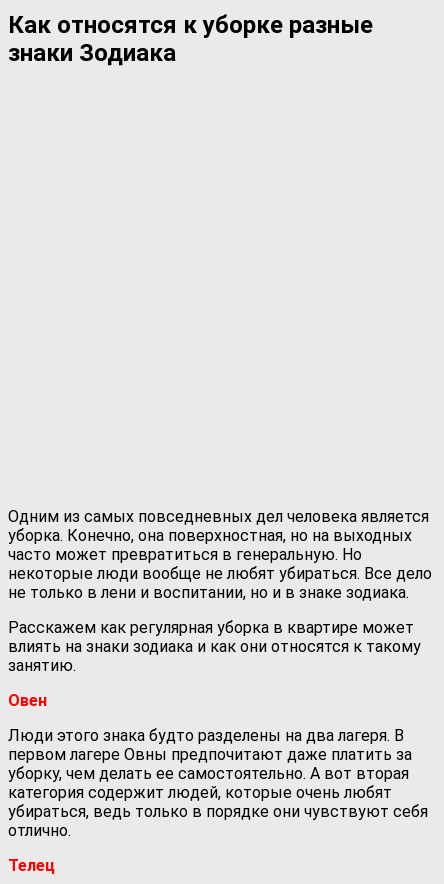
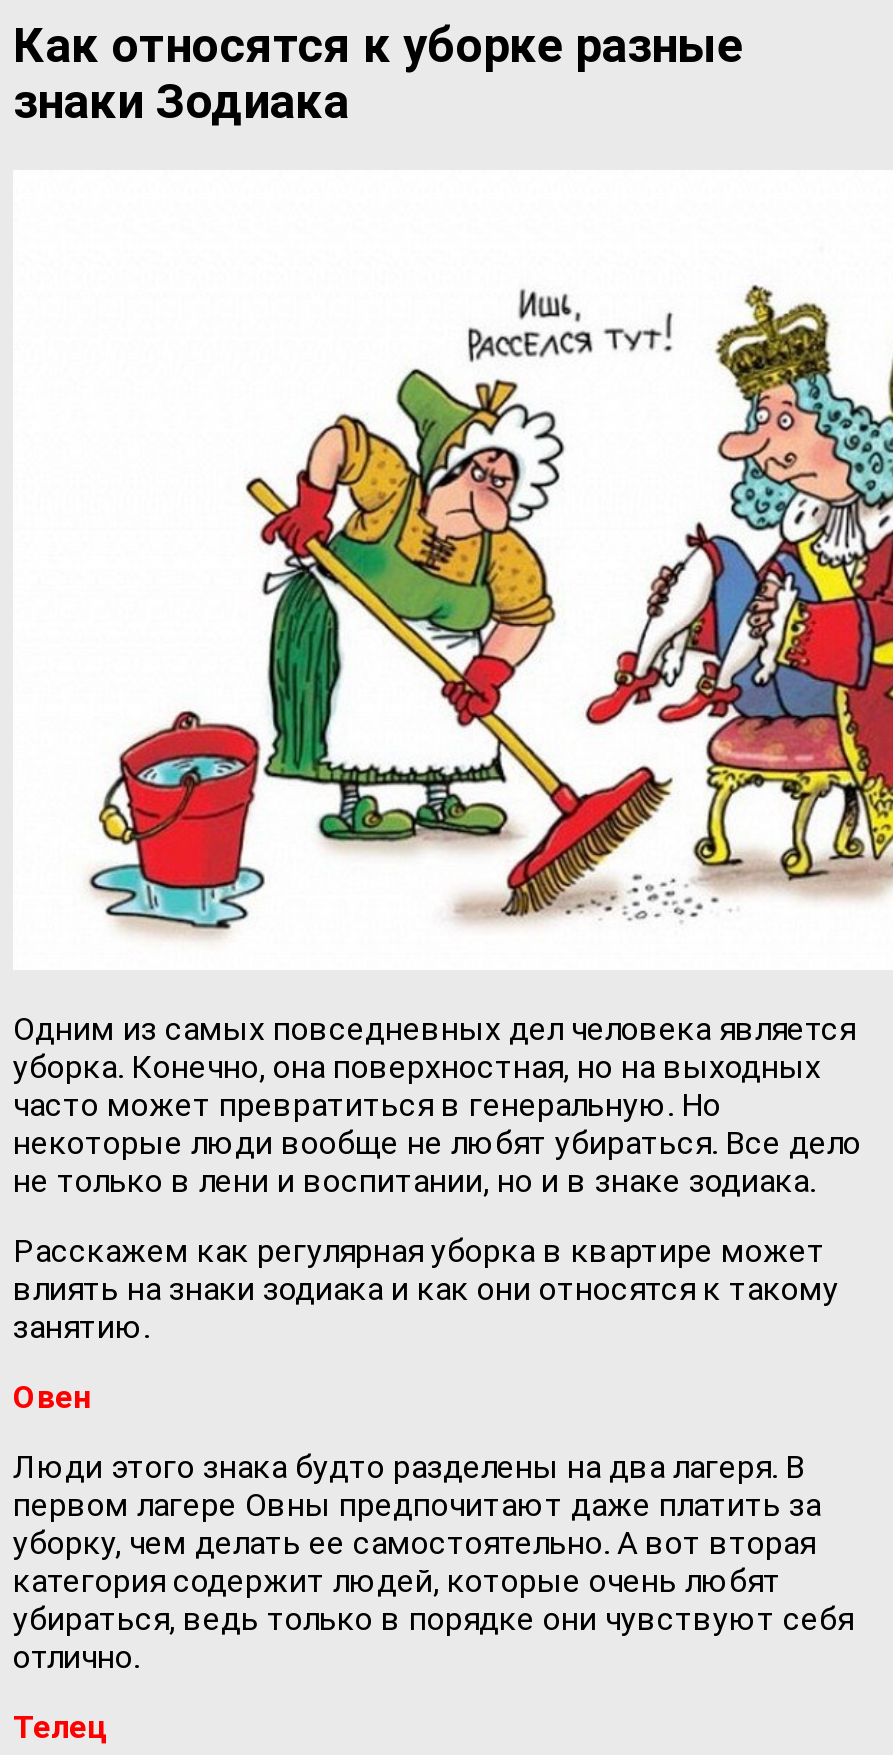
none -> [89,284,887,934] [image]

